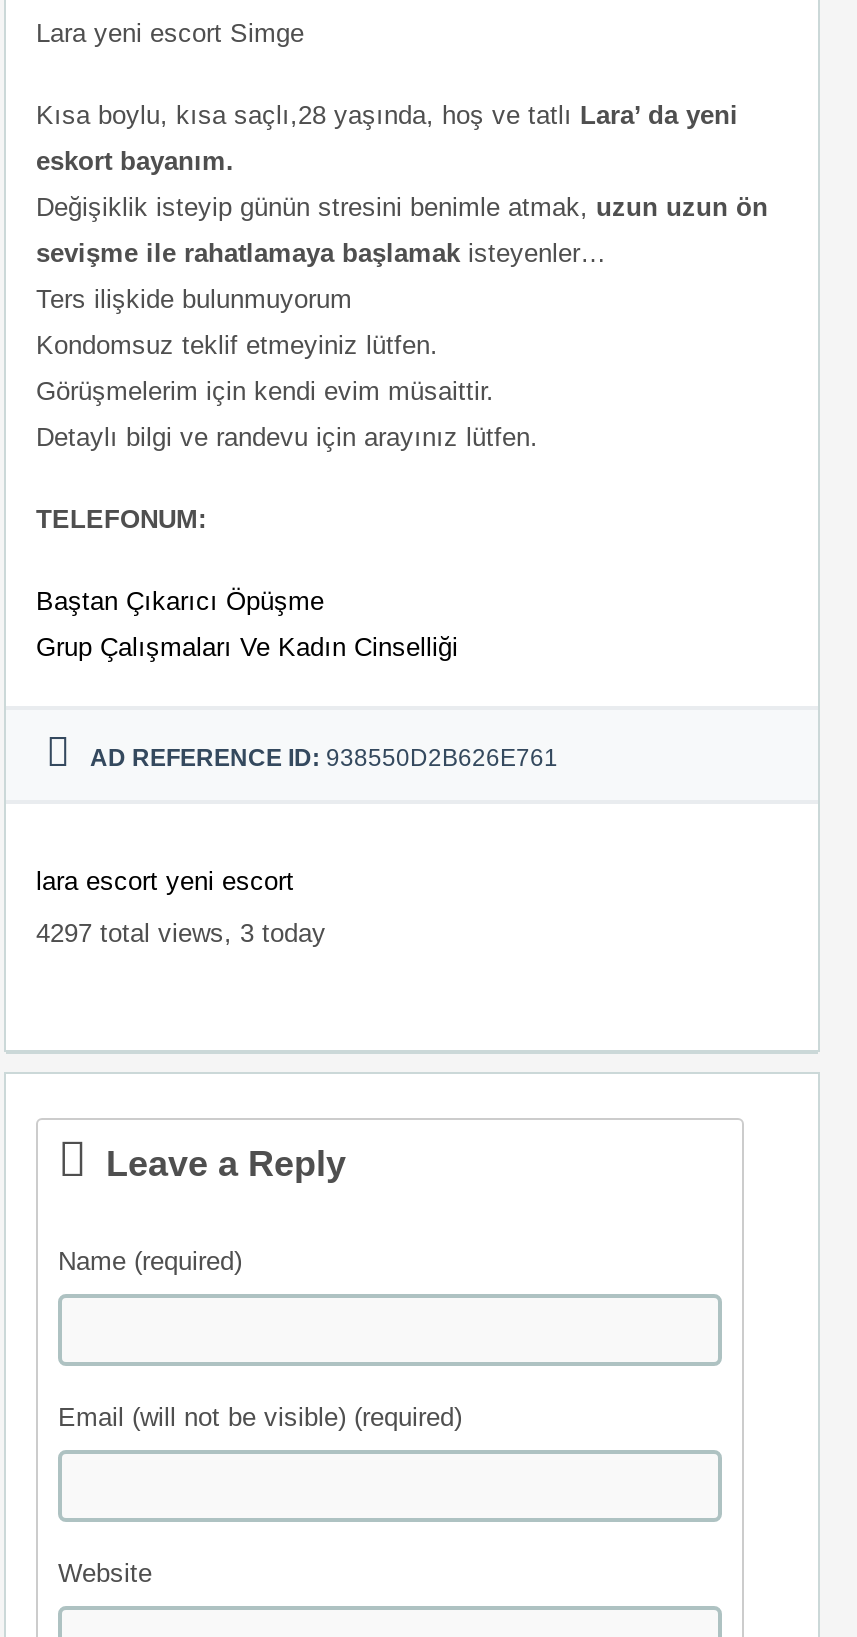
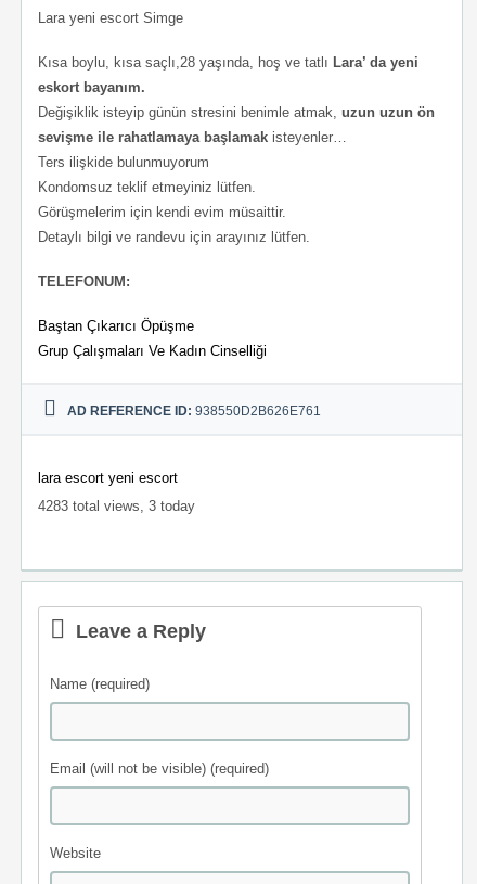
[36,918,326,948] 4297 total views, 3 today -> [38,498,195,514] 4283 total views, 3 today

